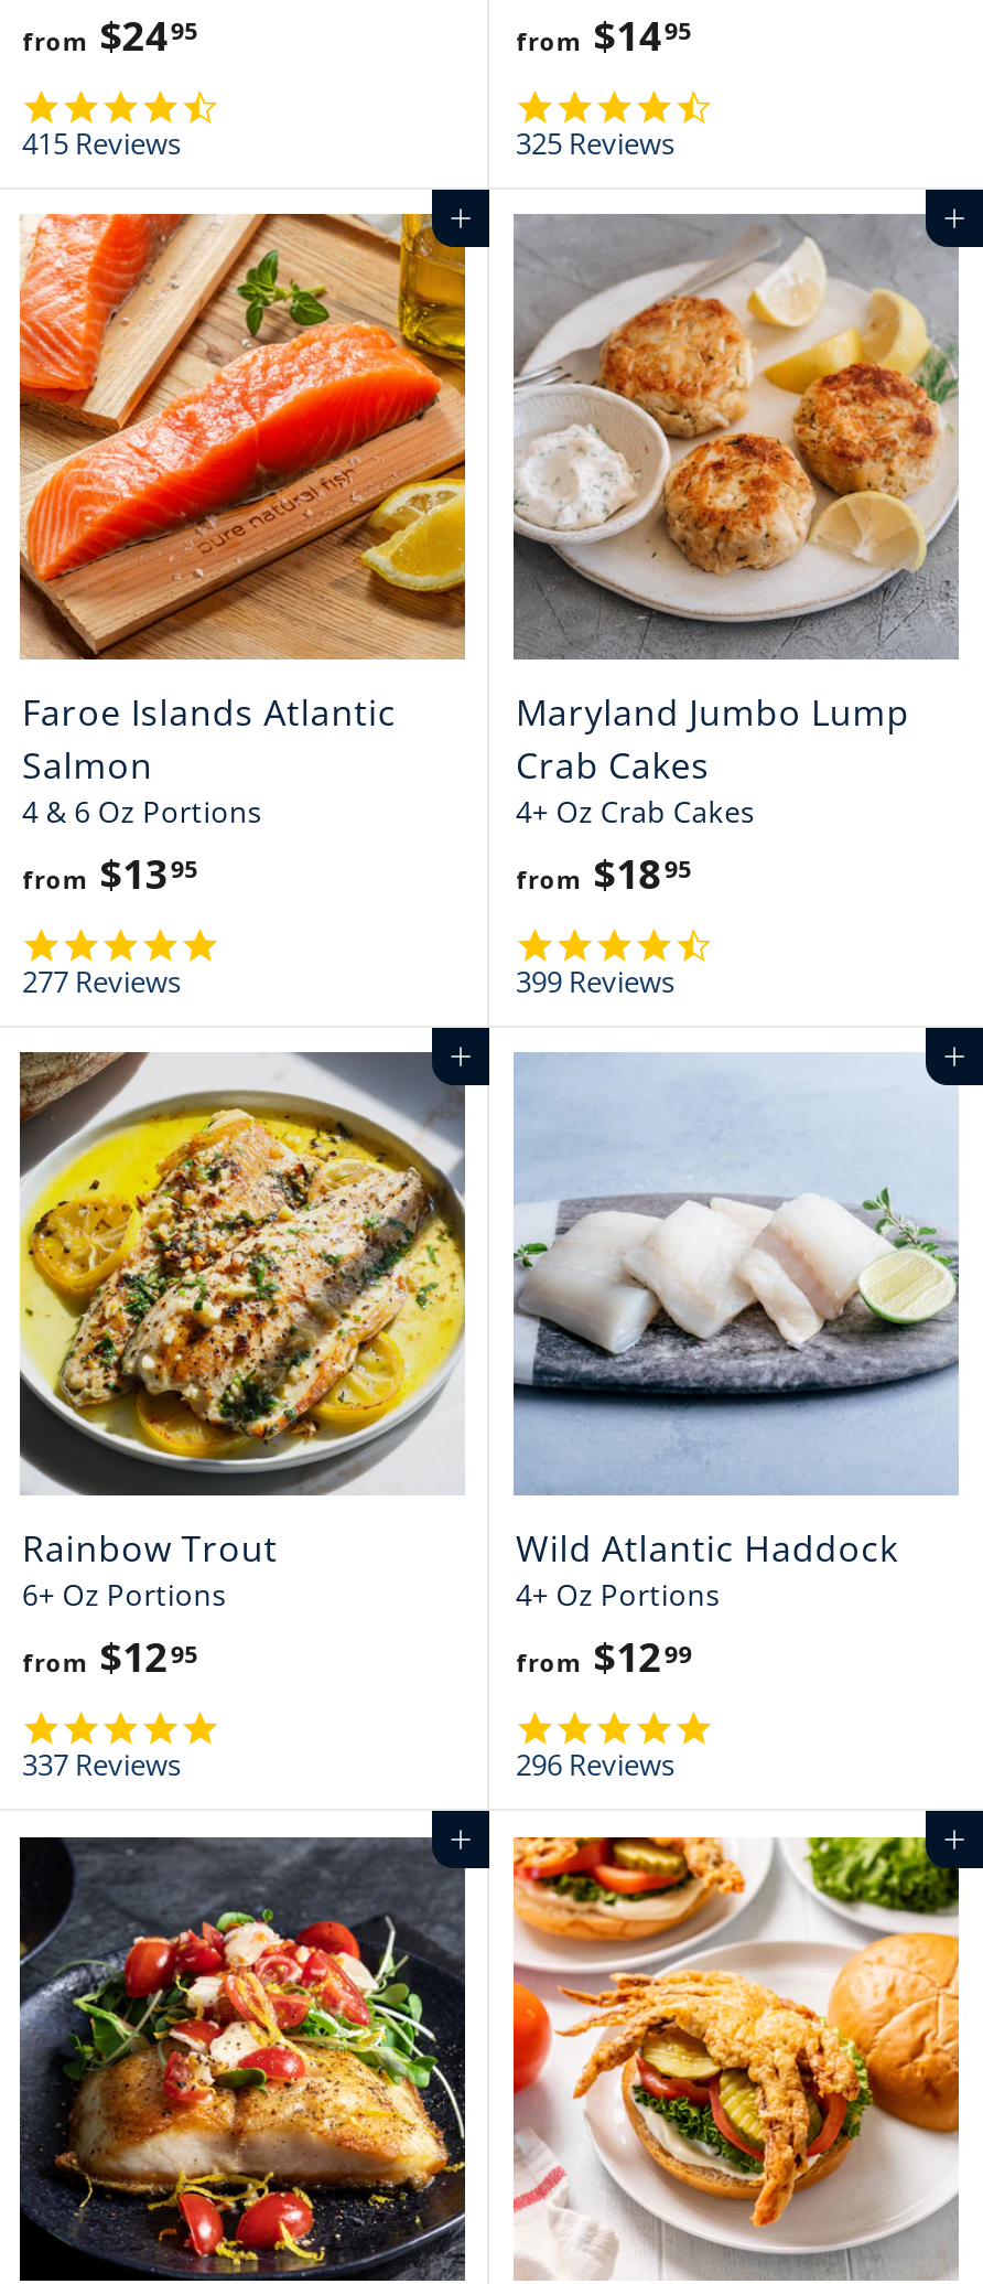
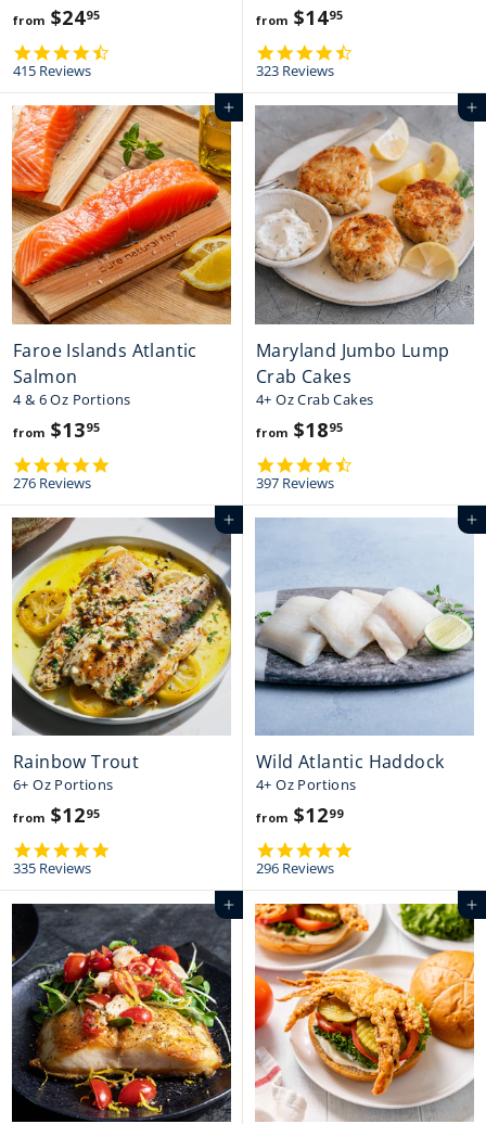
[516,123,674,163] 325 Reviews -> [256,60,334,80] 323 Reviews
[22,961,181,1000] 277 Reviews -> [13,472,91,492] 276 Reviews
[516,961,674,1000] 399 Reviews -> [256,472,334,492] 397 Reviews
[22,1745,181,1785] 337 Reviews -> [13,859,91,878] 335 Reviews

